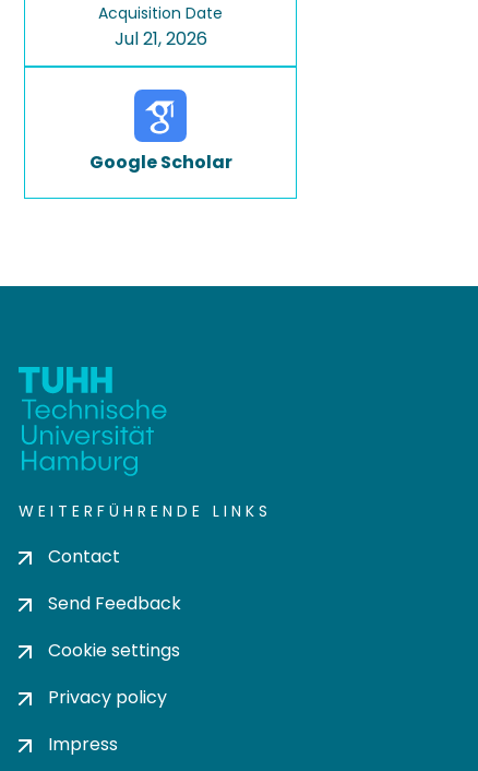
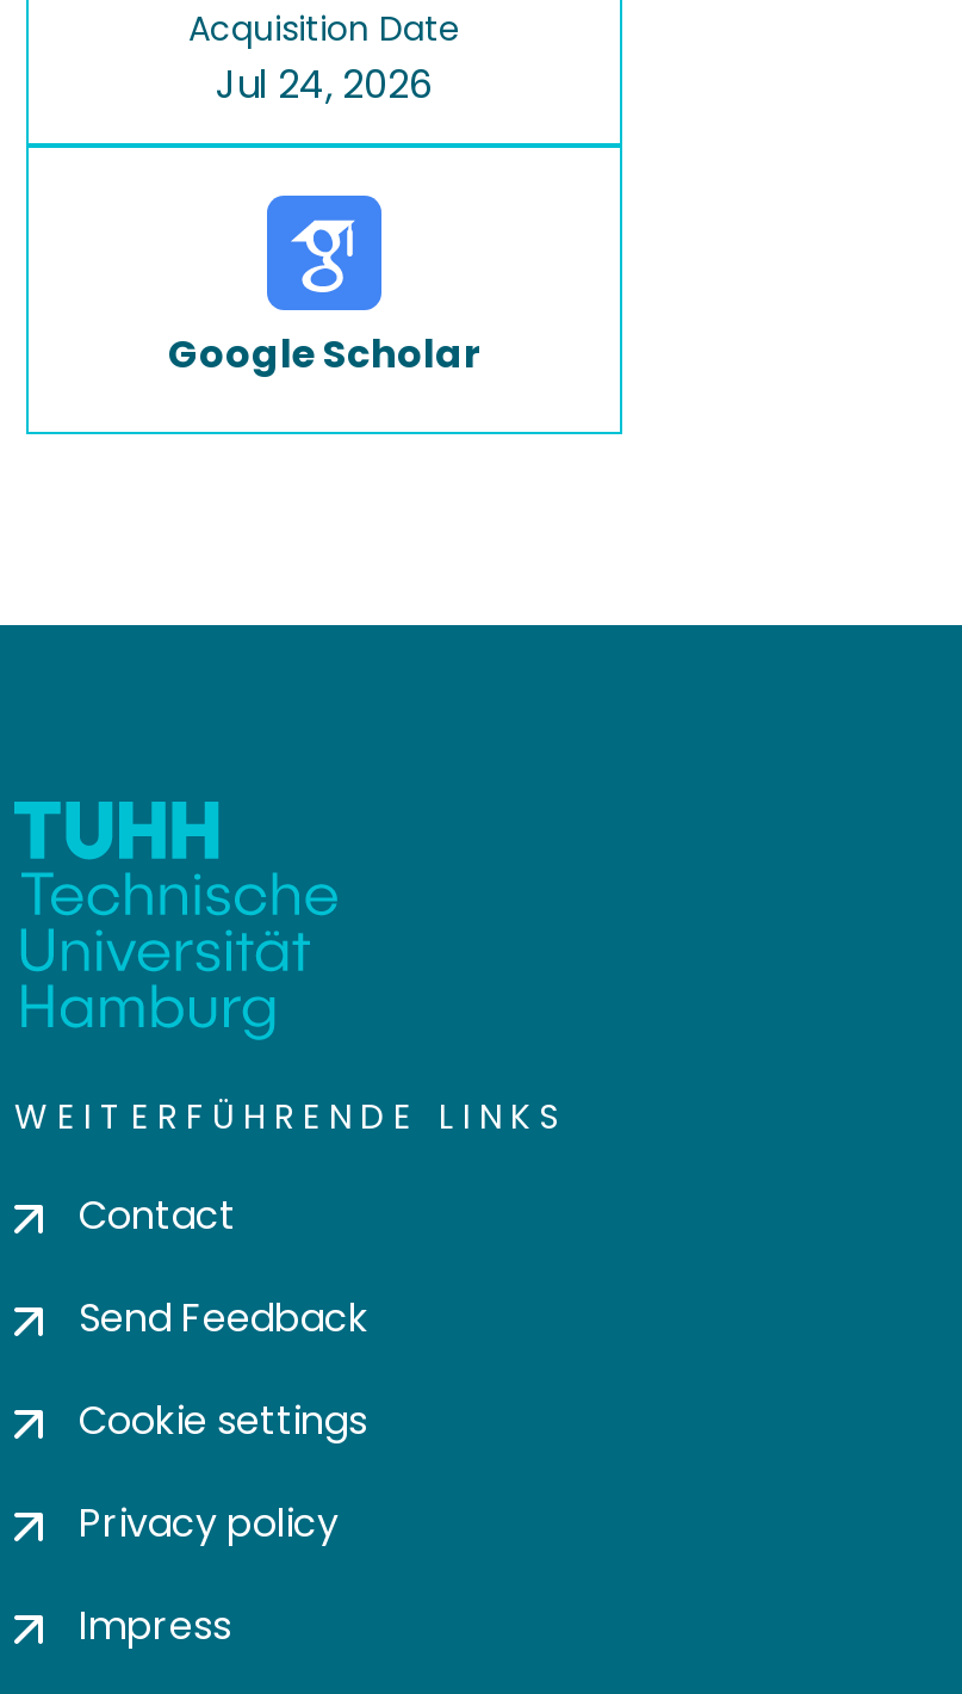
[114,26,207,51] Jul 21, 2026 -> [216,57,433,112] Jul 24, 2026

